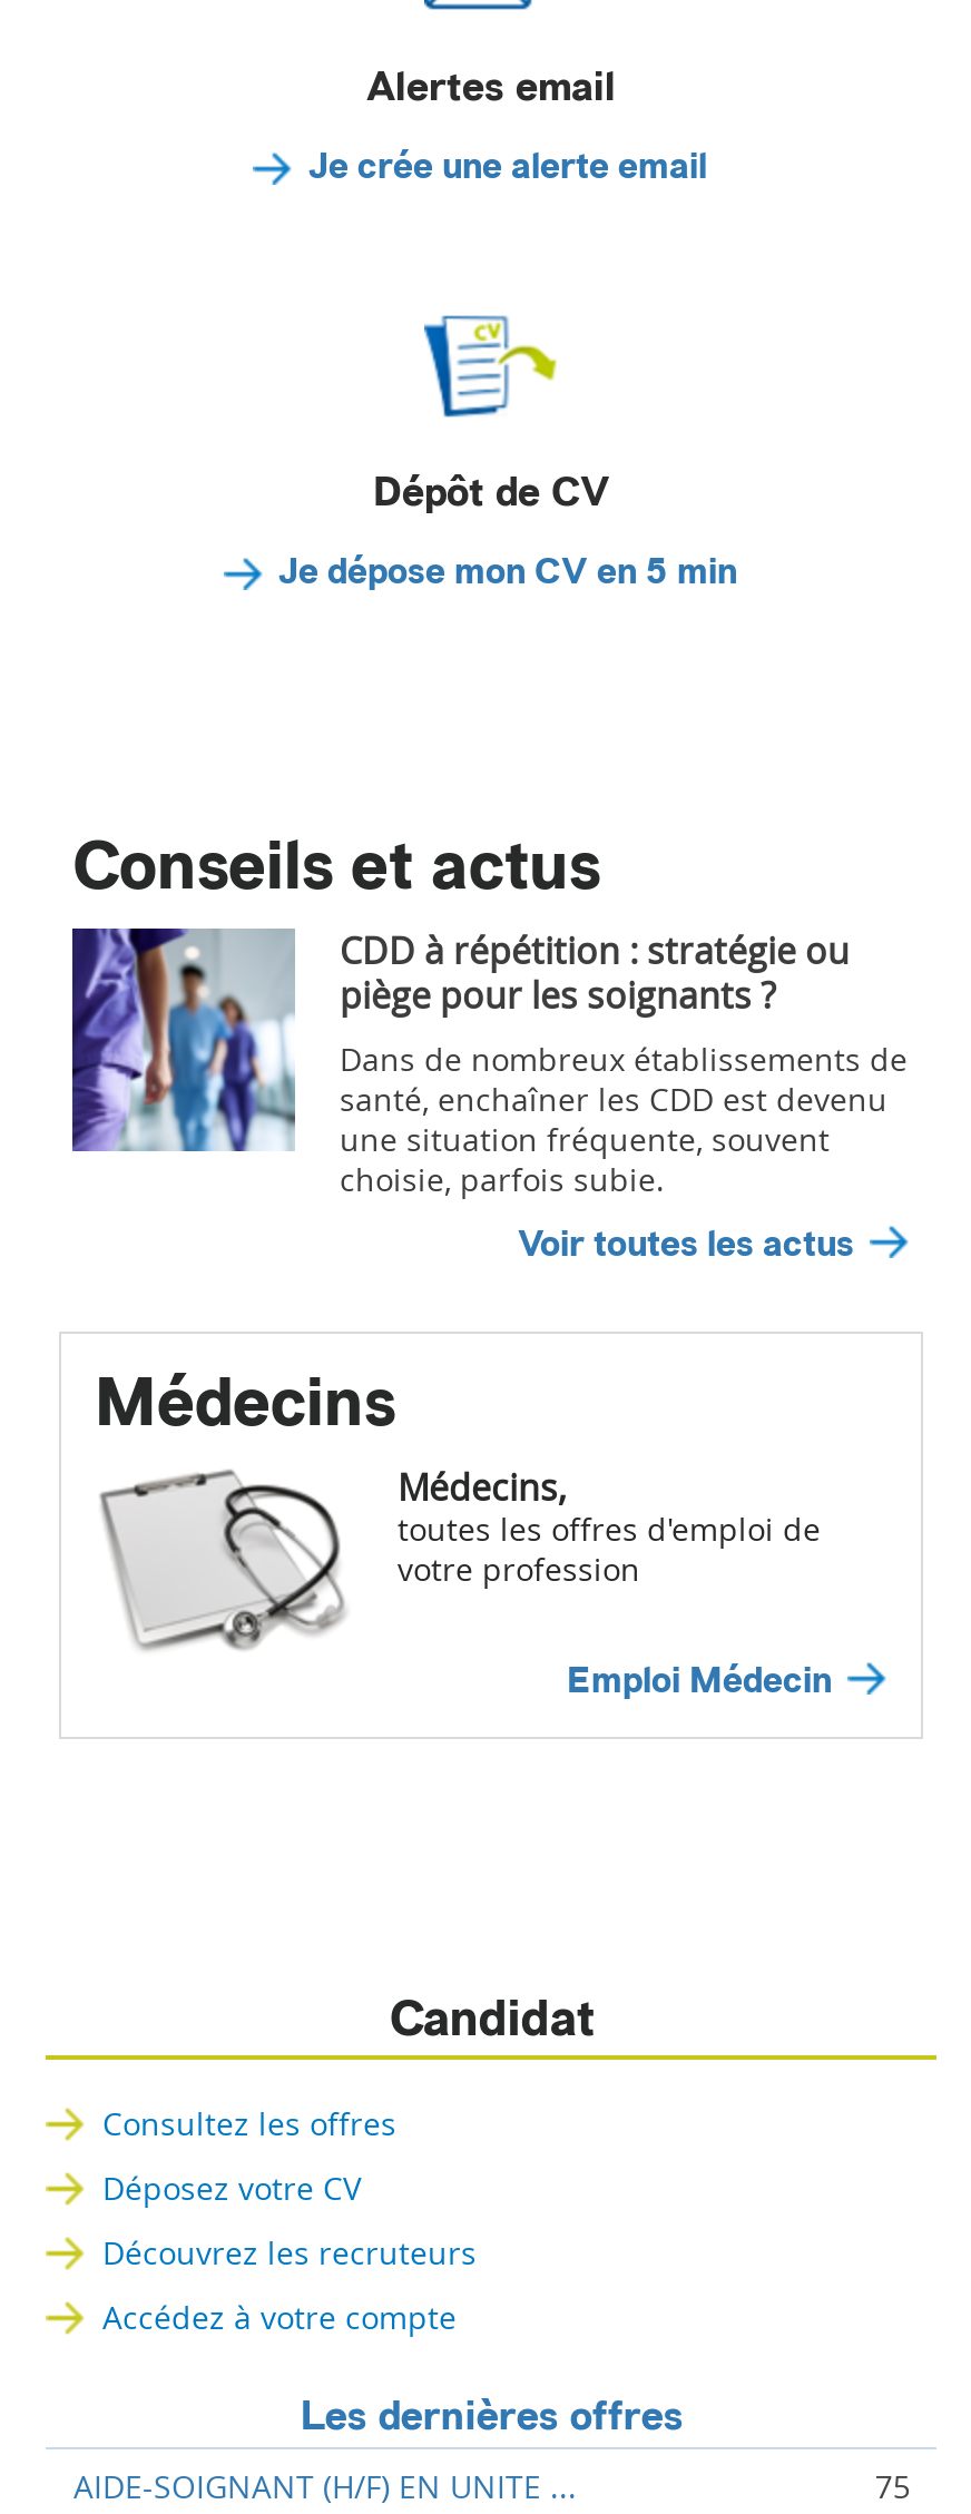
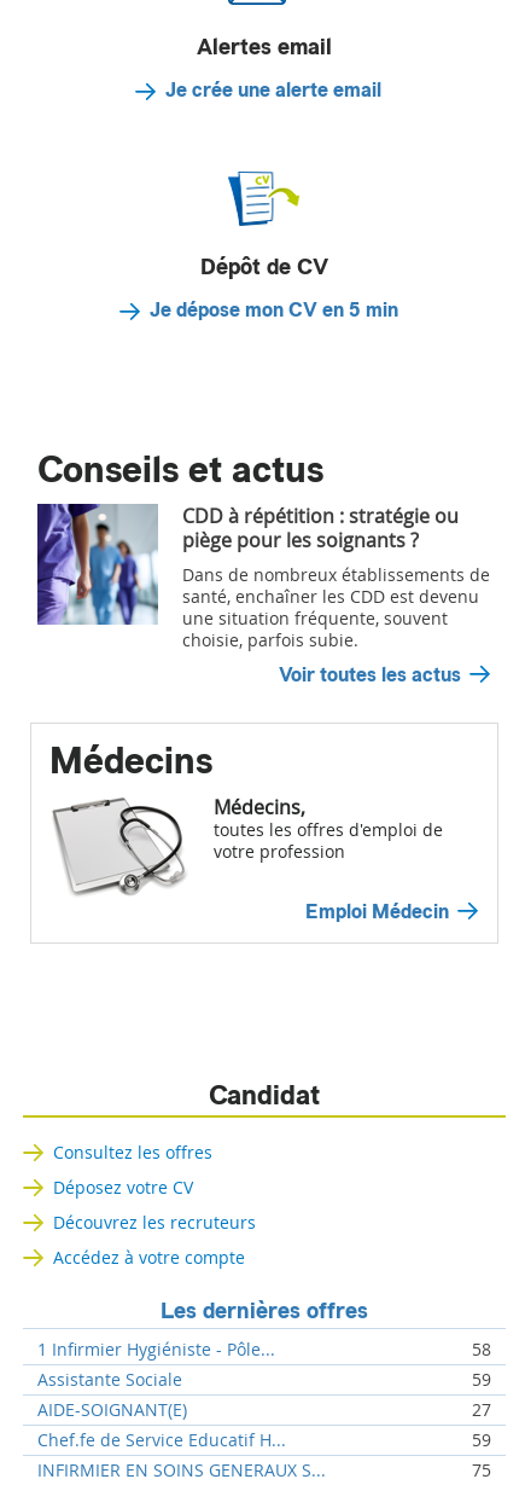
[73,2465,577,2507] AIDE-SOIGNANT (H/F) EN UNITE ... -> [38,1338,492,1481] 1 Infirmier Hygiéniste - Pôle... | 58 | Assistante Sociale | 59 | AIDE-SOIGNANT(E) | 27 | Chef.fe de Service Educatif H... | 59 | INFIRMIER EN SOINS GENERAUX S...

